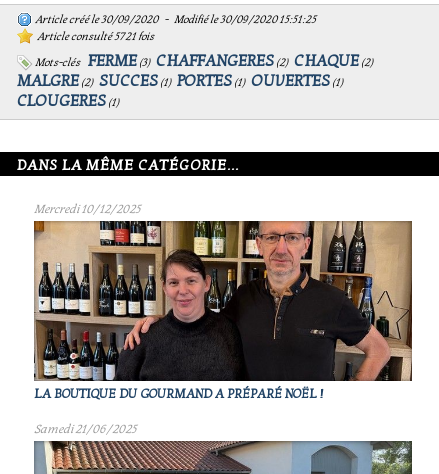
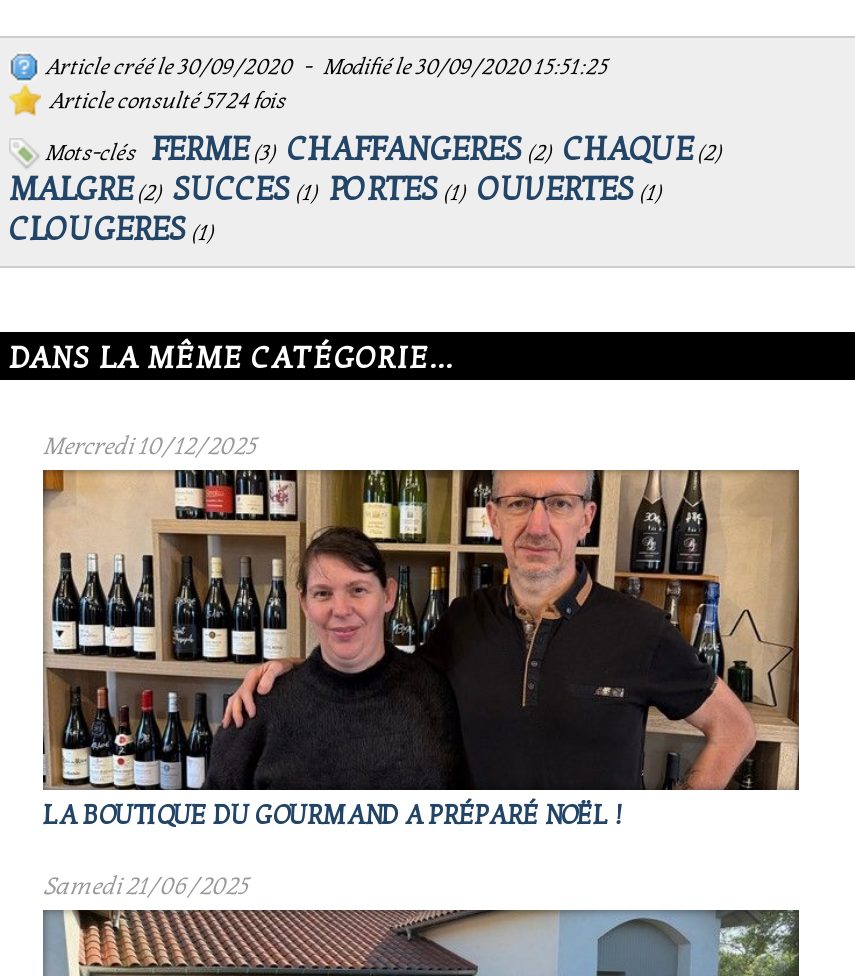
[33,30,154,43] Article consulté 5721 fois -> [41,88,285,114] Article consulté 5724 fois

